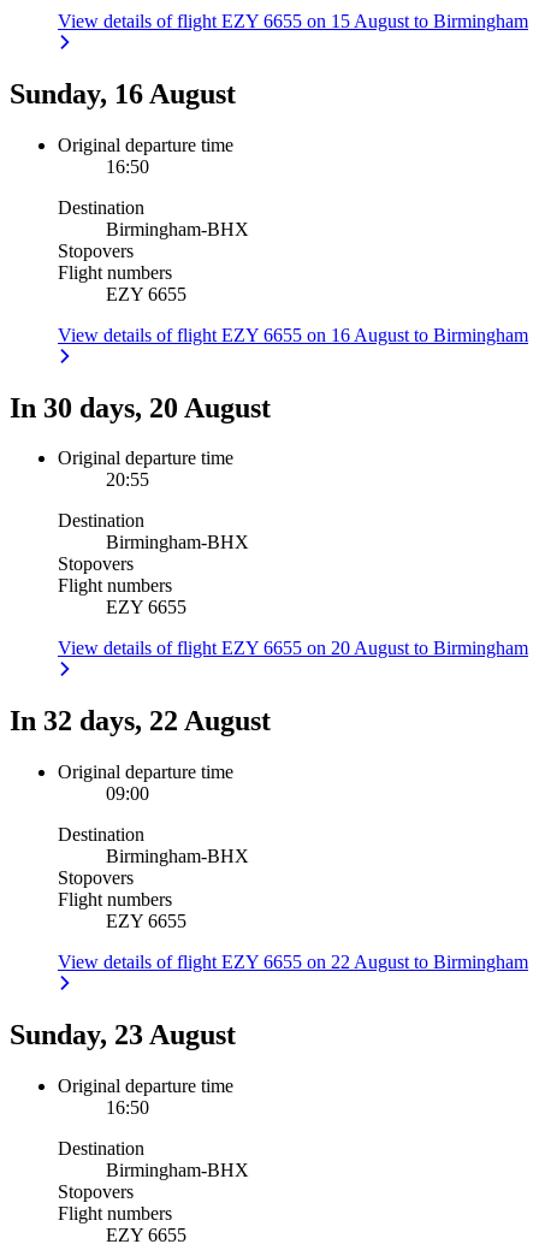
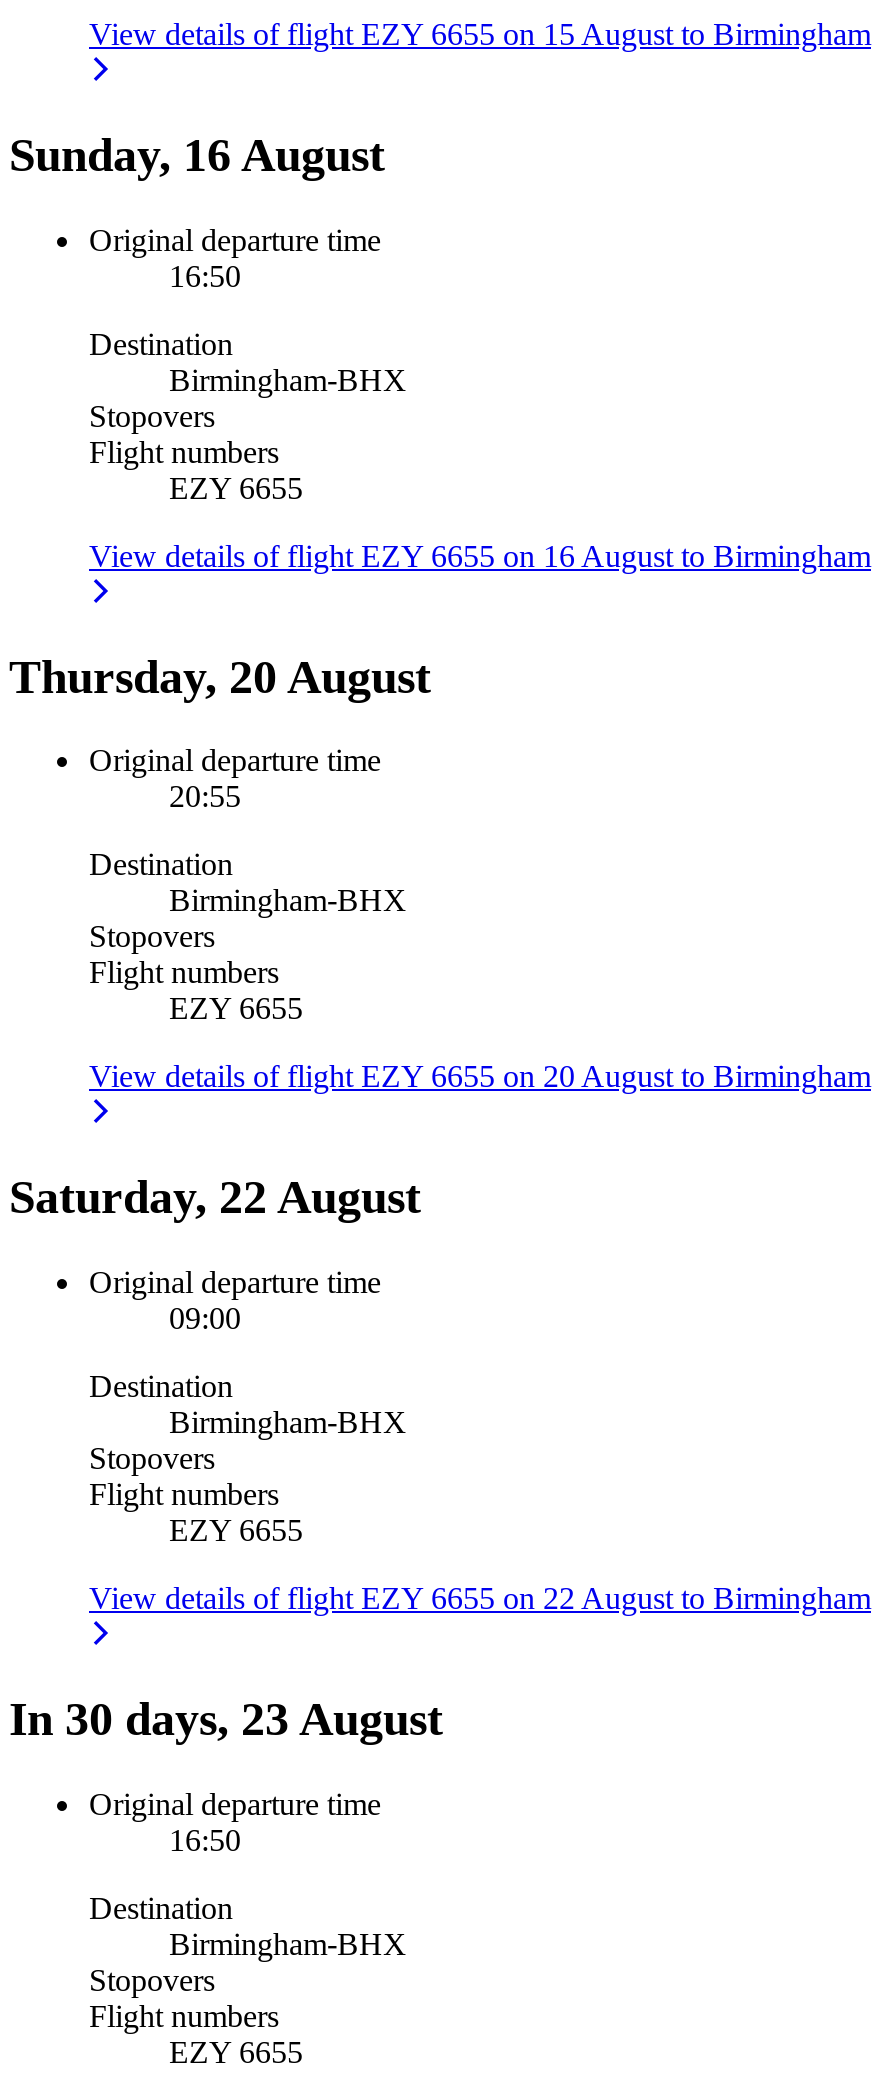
[10,392,271,423] In 30 days, 20 August -> [9,650,431,702] Thursday, 20 August
[10,705,271,737] In 32 days, 22 August -> [9,1172,421,1224] Saturday, 22 August
[10,1019,236,1051] Sunday, 23 August -> [9,1693,443,1745] In 30 days, 23 August

